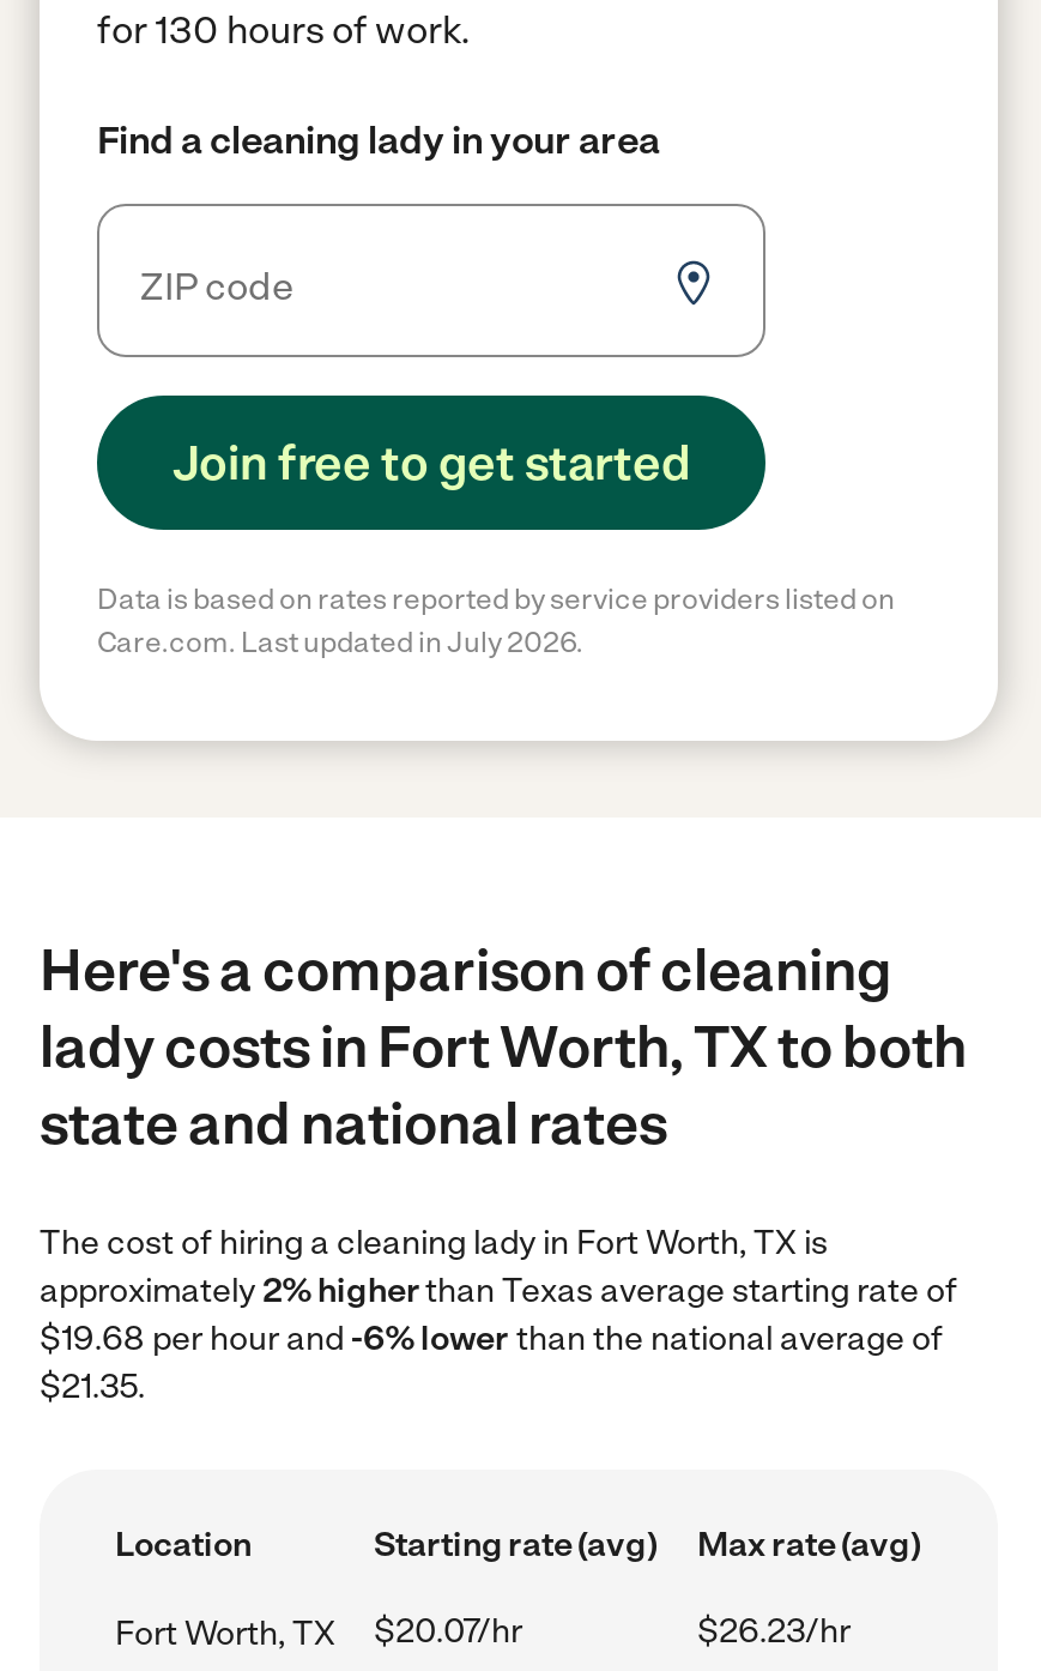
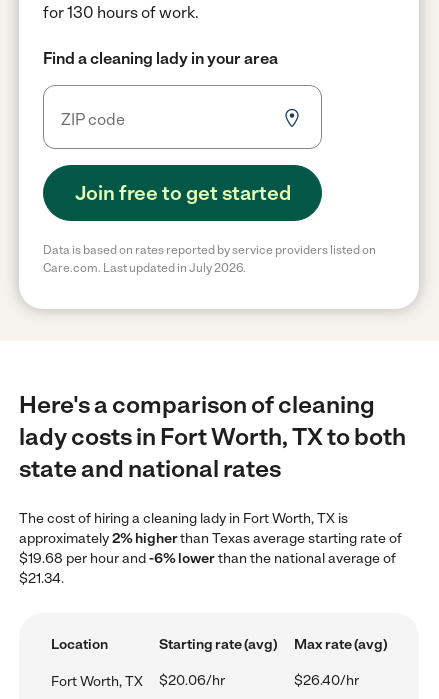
[40,1367,145,1407] $21.35. -> [19,570,64,587] $21.34.
[374,1611,851,1652] $20.07/hr | $26.23/hr -> [158,672,358,689] $20.06/hr | $26.40/hr

